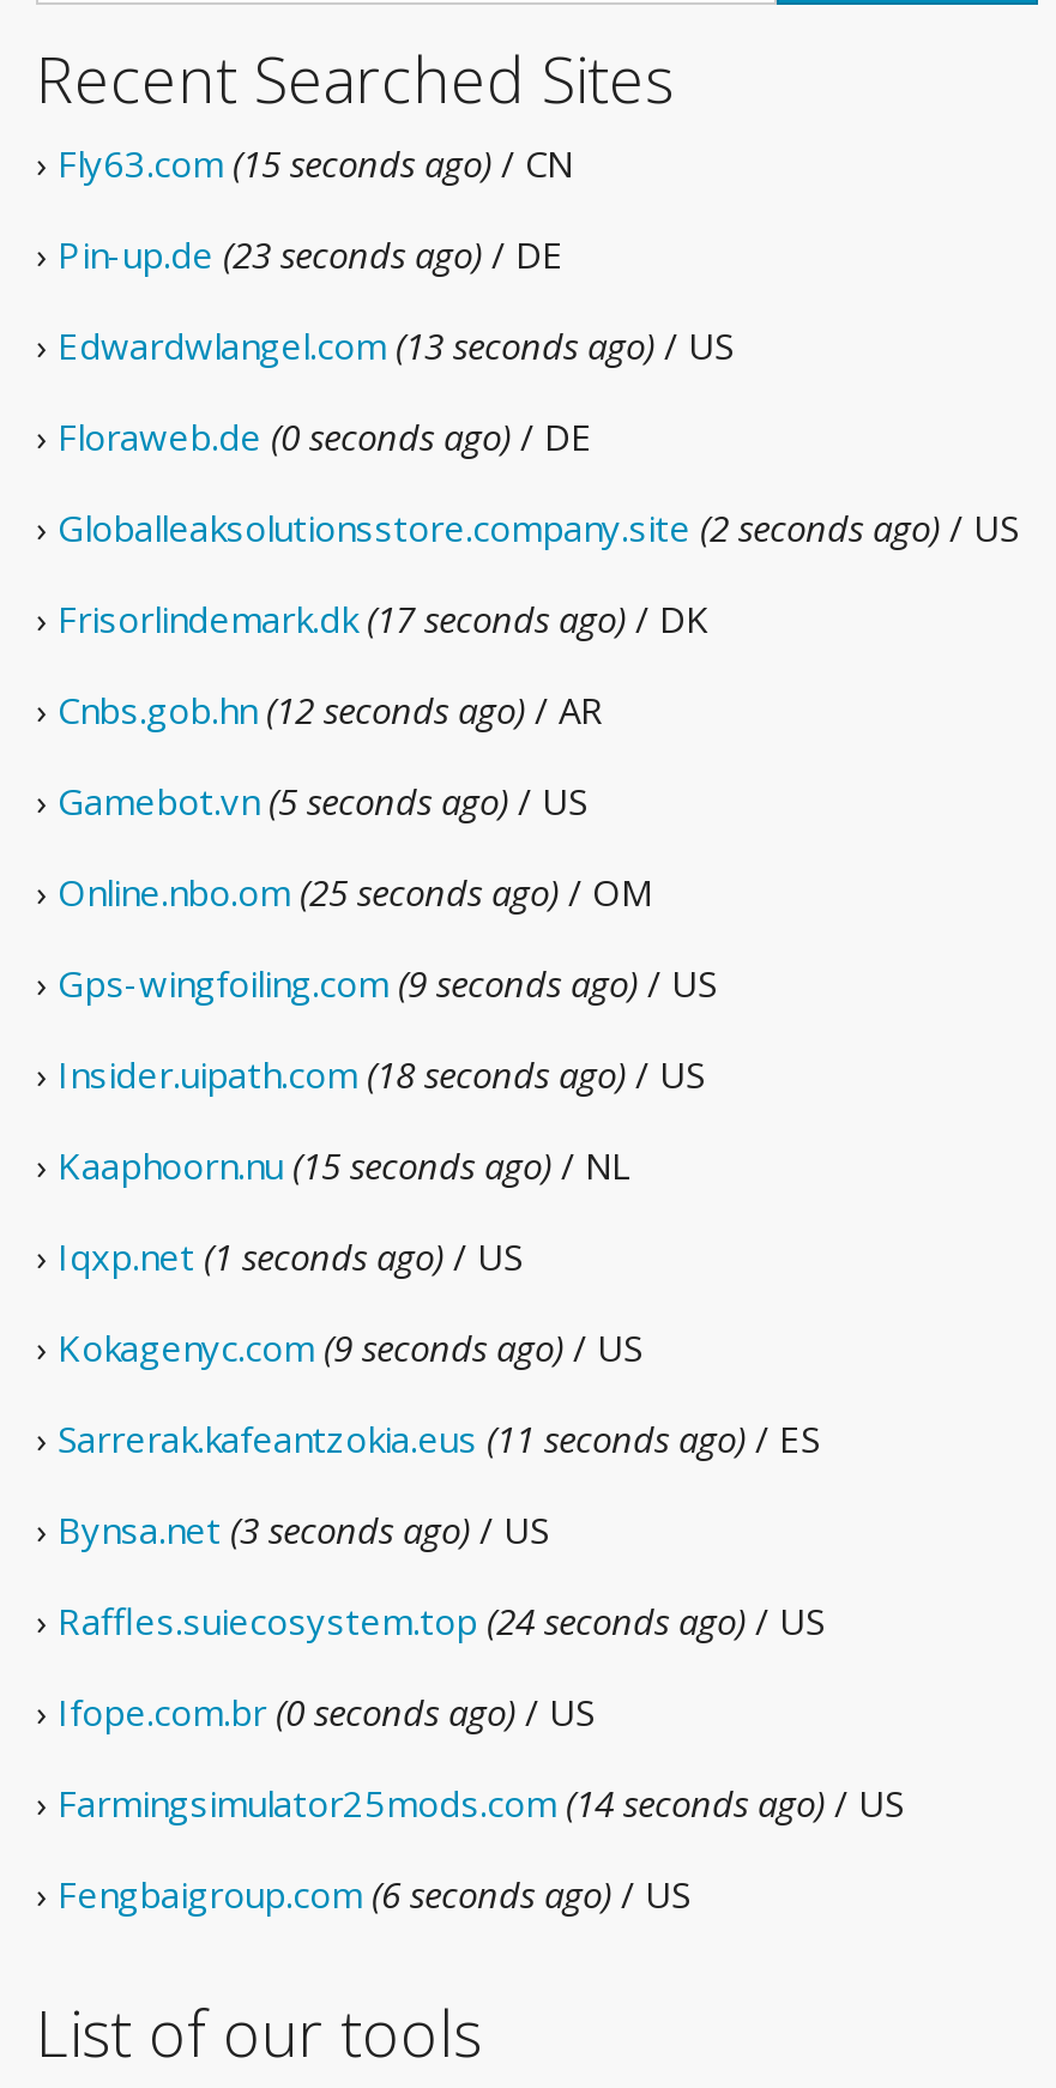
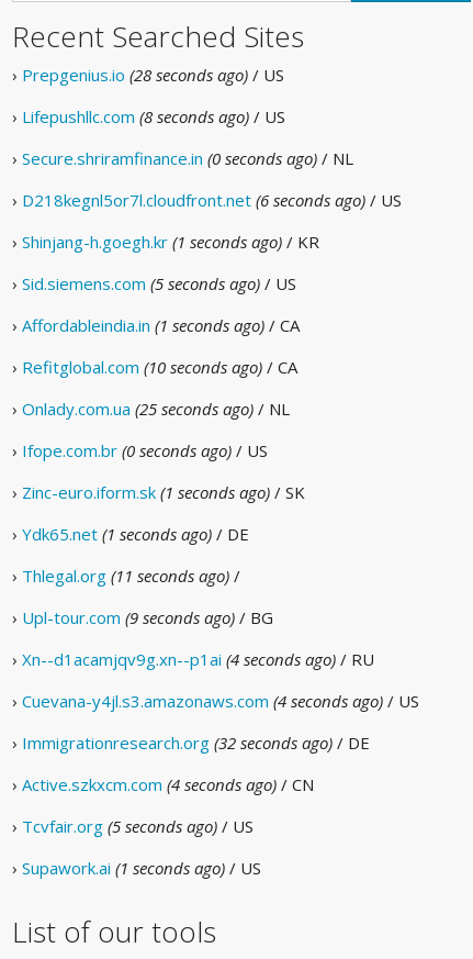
[36,140,1019,1645] › Fly63.com (15 seconds ago) / CN | › Pin-up.de (23 seconds ago) / DE | › Edwardwlangel.com (13 seconds ago) / US | › Floraweb.de (0 seconds ago) / DE | › Globalleaksolutionsstore.company.site (2 seconds ago) / US | › Frisorlindemark.dk (17 seconds ago) / DK | › Cnbs.gob.hn (12 seconds ago) / AR | › Gamebot.vn (5 seconds ago) / US | › Online.nbo.om (25 seconds ago) / OM | › Gps-wingfoiling.com (9 seconds ago) / US | › Insider.uipath.com (18 seconds ago) / US | › Kaaphoorn.nu (15 seconds ago) / NL | › Iqxp.net (1 seconds ago) / US | › Kokagenyc.com (9 seconds ago) / US | › Sarrerak.kafeantzokia.eus (11 seconds ago) / ES | › Bynsa.net (3 seconds ago) / US | › Raffles.suiecosystem.top (24 seconds ago) / US -> [12,64,402,420] › Prepgenius.io (28 seconds ago) / US | › Lifepushllc.com (8 seconds ago) / US | › Secure.shriramfinance.in (0 seconds ago) / NL | › D218kegnl5or7l.cloudfront.net (6 seconds ago) / US | › Shinjang-h.goegh.kr (1 seconds ago) / KR | › Sid.siemens.com (5 seconds ago) / US | › Affordableindia.in (1 seconds ago) / CA | › Refitglobal.com (10 seconds ago) / CA | › Onlady.com.ua (25 seconds ago) / NL
moved [36,1689,595,1737] -> [12,440,268,462]: › Ifope.com.br (0 seconds ago) / US
[36,1780,904,1919] › Farmingsimulator25mods.com (14 seconds ago) / US | › Fengbaigroup.com (6 seconds ago) / US -> [12,482,419,879] › Zinc-euro.iform.sk (1 seconds ago) / SK | › Ydk65.net (1 seconds ago) / DE | › Thlegal.org (11 seconds ago) / | › Upl-tour.com (9 seconds ago) / BG | › Xn--d1acamjqv9g.xn--p1ai (4 seconds ago) / RU | › Cuevana-y4jl.s3.amazonaws.com (4 seconds ago) / US | › Immigrationresearch.org (32 seconds ago) / DE | › Active.szkxcm.com (4 seconds ago) / CN | › Tcvfair.org (5 seconds ago) / US | › Supawork.ai (1 seconds ago) / US

